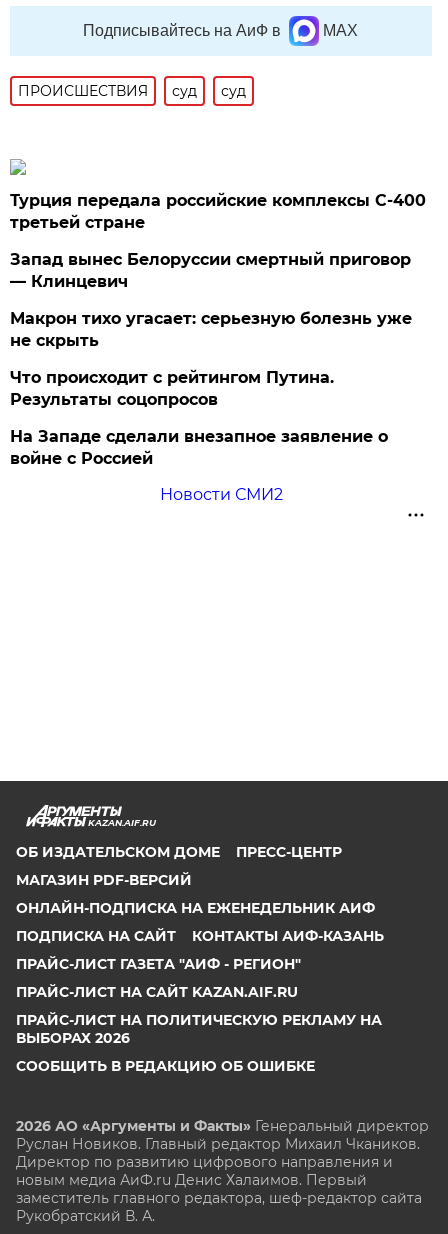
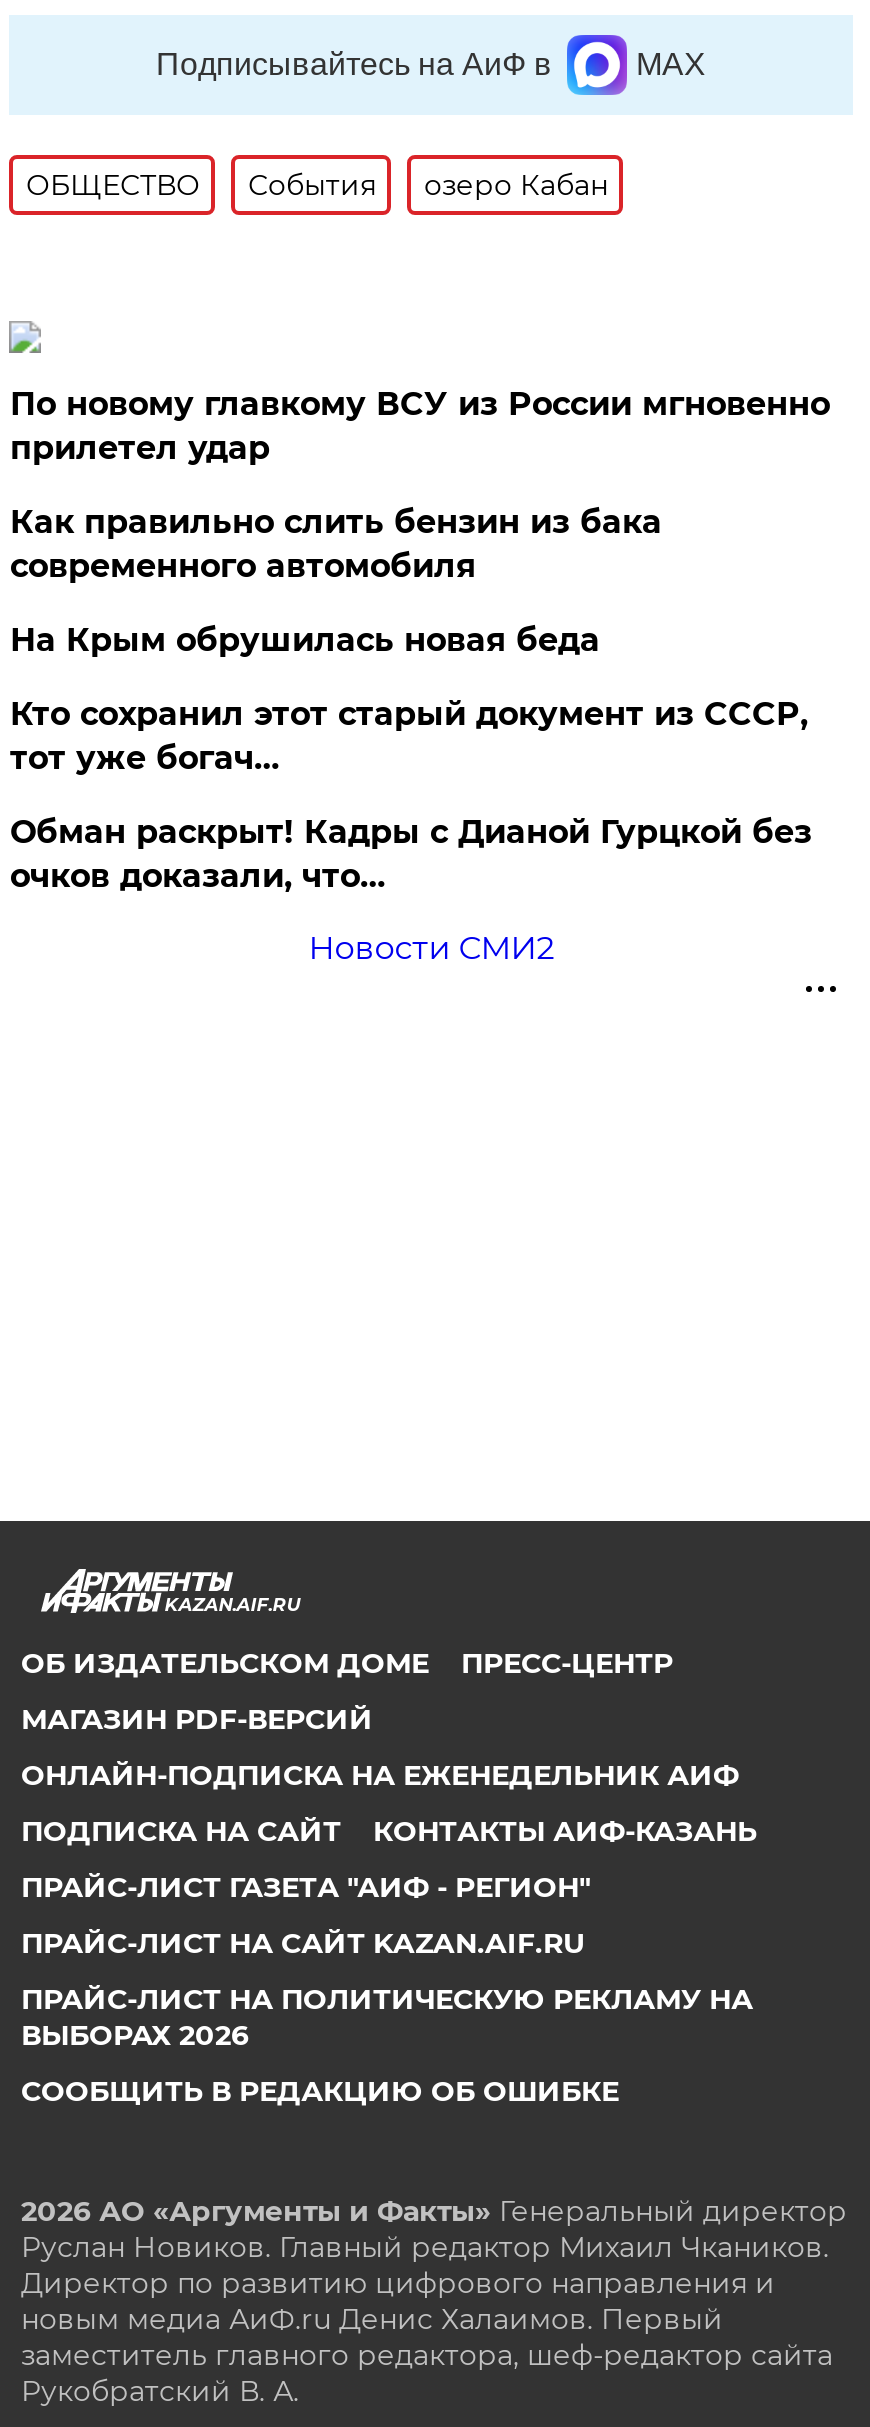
[18,82,246,100] ПРОИСШЕСТВИЯ | суд | суд -> [26,167,608,203] ОБЩЕСТВО | События | озеро Кабан
[10,191,426,232] Турция передала российские комплексы С-400 | третьей стране -> [10,385,830,467] По новому главкому ВСУ из России мгновенно | прилетел удар
[10,250,411,291] Запад вынес Белоруссии смертный приговор | — Клинцевич -> [10,503,662,585] Как правильно слить бензин из бака | современного автомобиля
[10,309,412,350] Макрон тихо угасает: серьезную болезнь уже | не скрыть -> [10,621,600,659] На Крым обрушилась новая беда
[10,368,334,409] Что происходит с рейтингом Путина. | Результаты соцопросов -> [10,695,808,777] Кто сохранил этот старый документ из СССР, | тот уже богач…
[10,427,388,468] На Западе сделали внезапное заявление о | войне с Россией -> [10,813,812,895] Обман раскрыт! Кадры с Дианой Гурцкой без | очков доказали, что…

